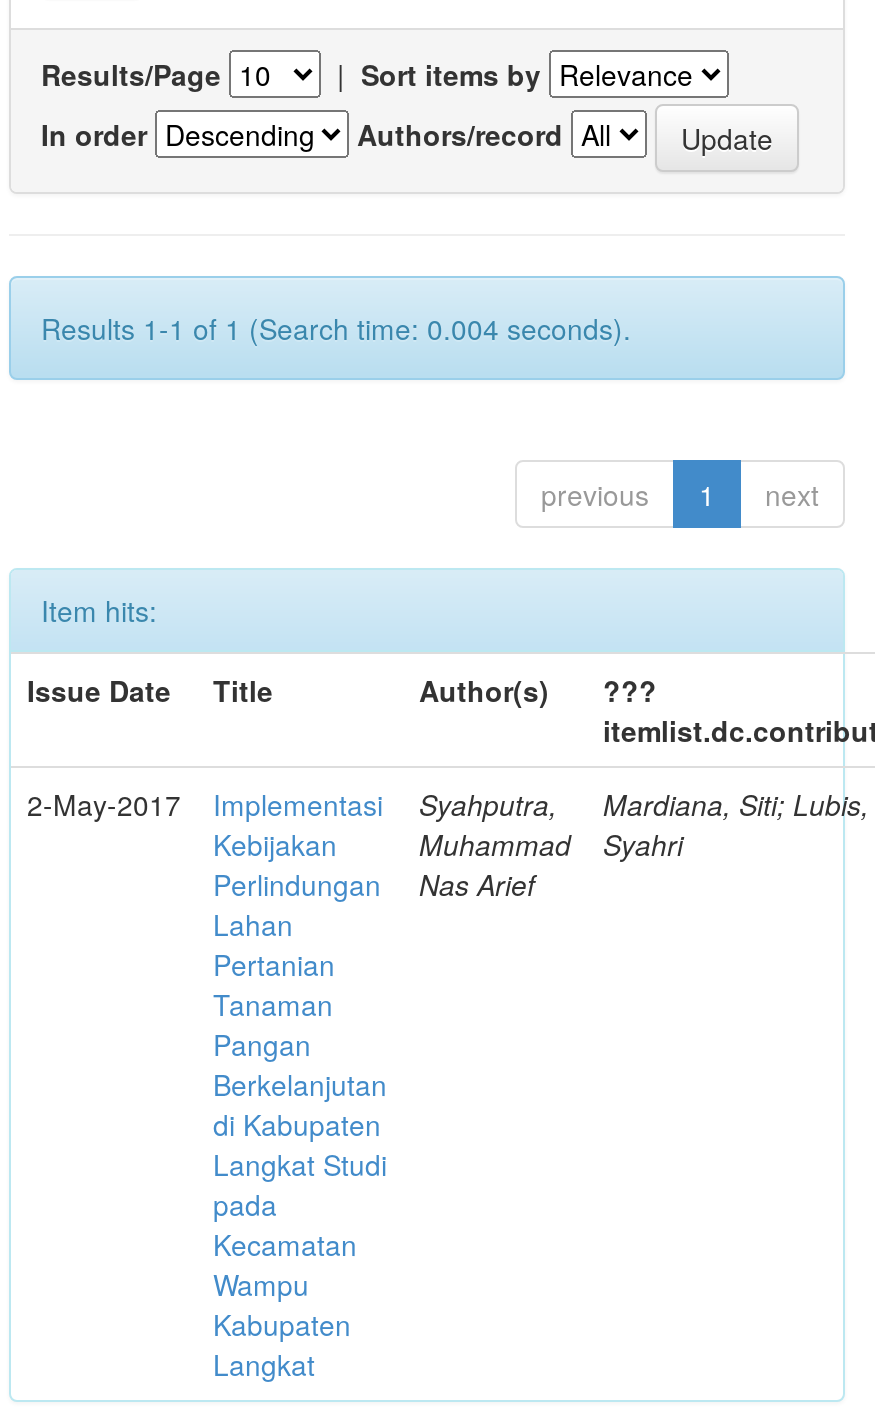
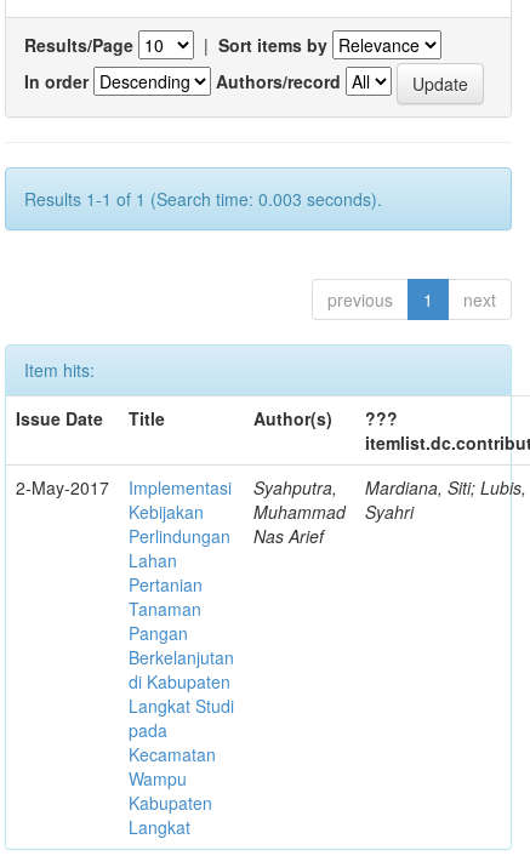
[41,308,631,348] Results 1-1 of 1 (Search time: 0.004 seconds). -> [24,187,382,211] Results 1-1 of 1 (Search time: 0.003 seconds).

